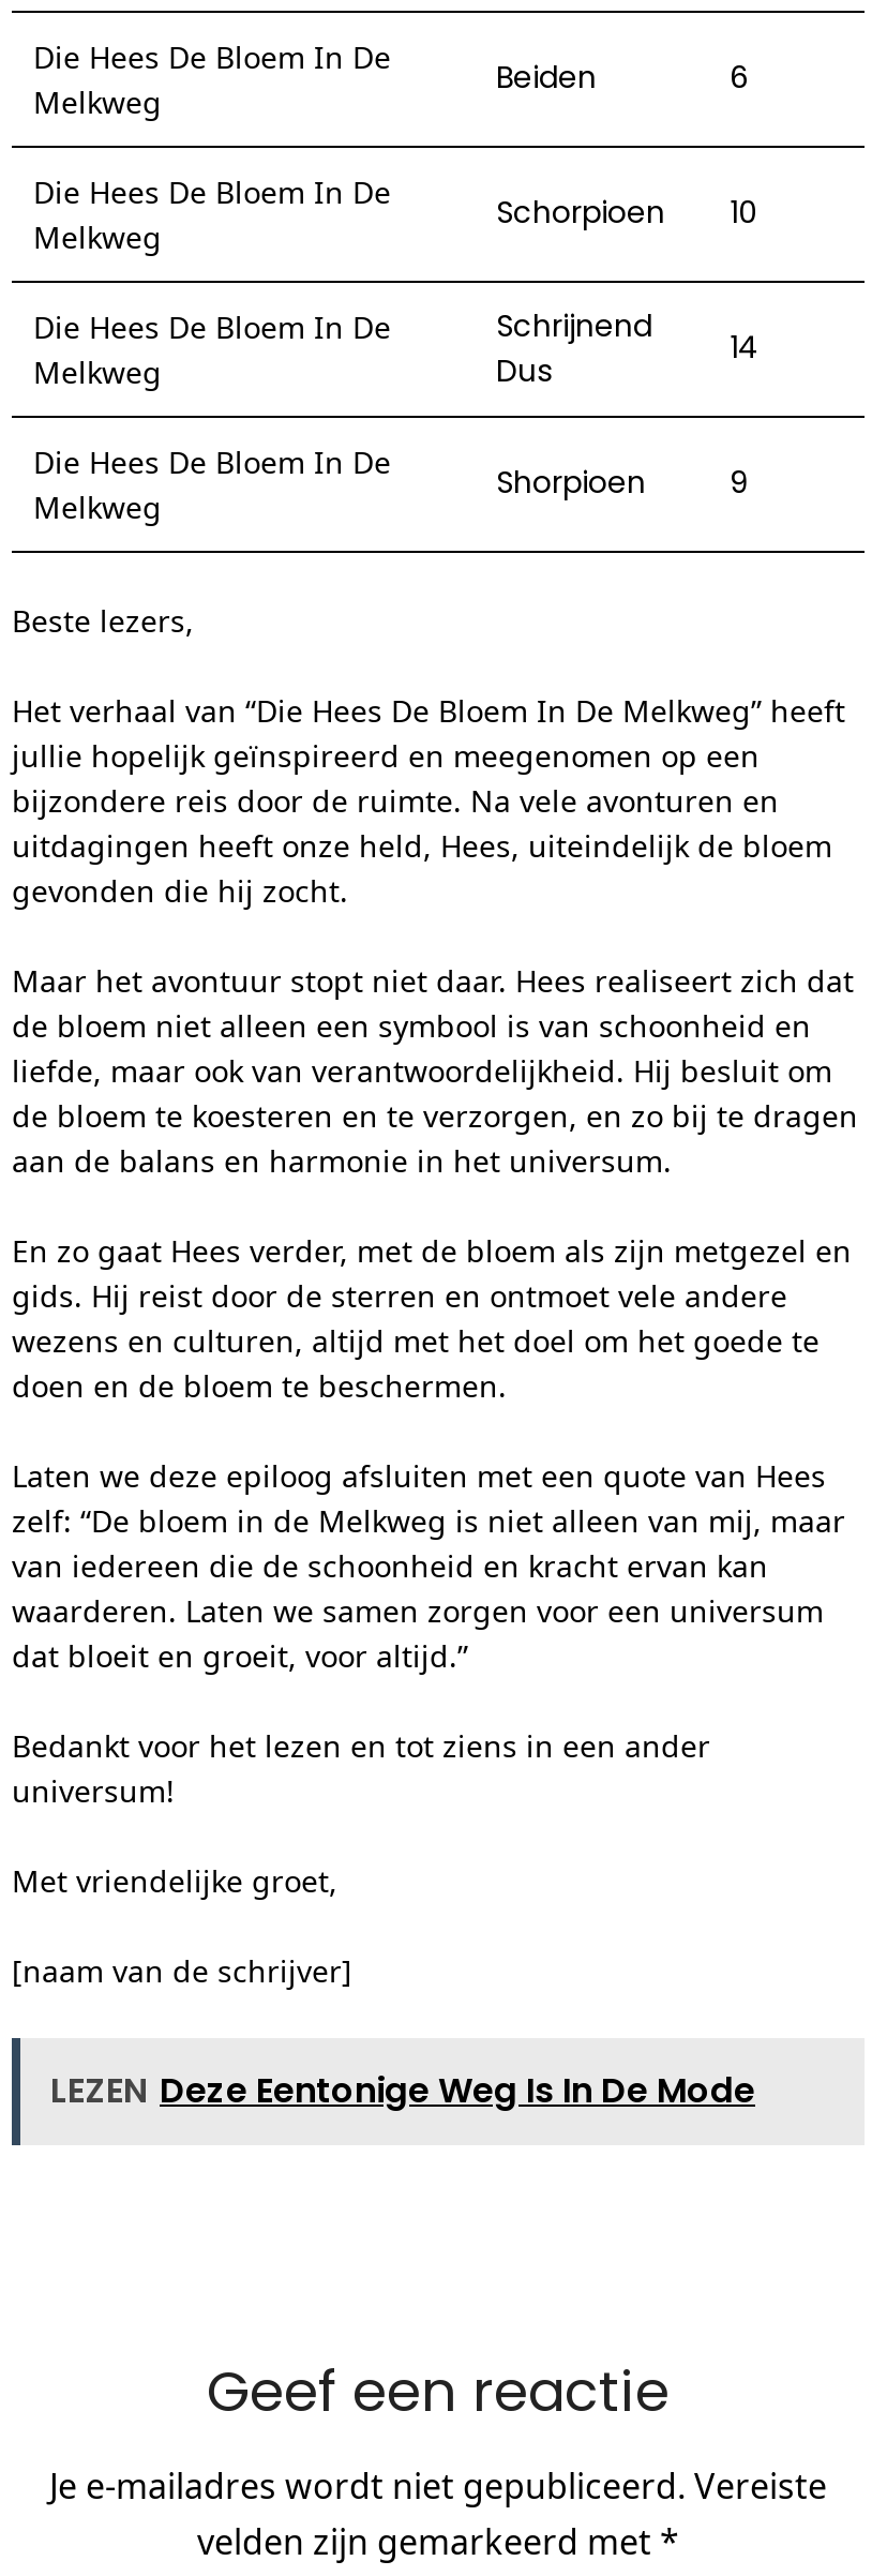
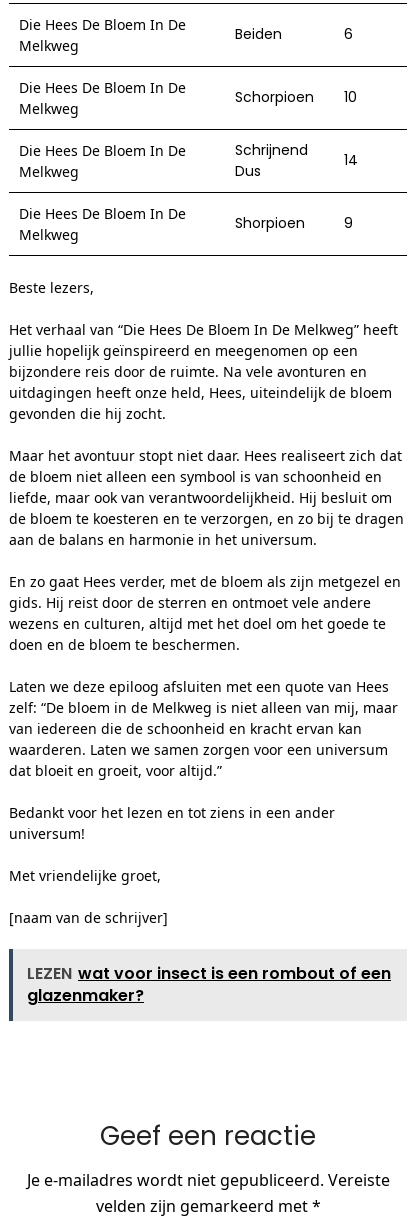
[50,2066,755,2115] LEZEN Deze Eentonige Weg Is In De Mode -> [27,962,391,1007] LEZEN wat voor insect is een rombout of een | glazenmaker?

